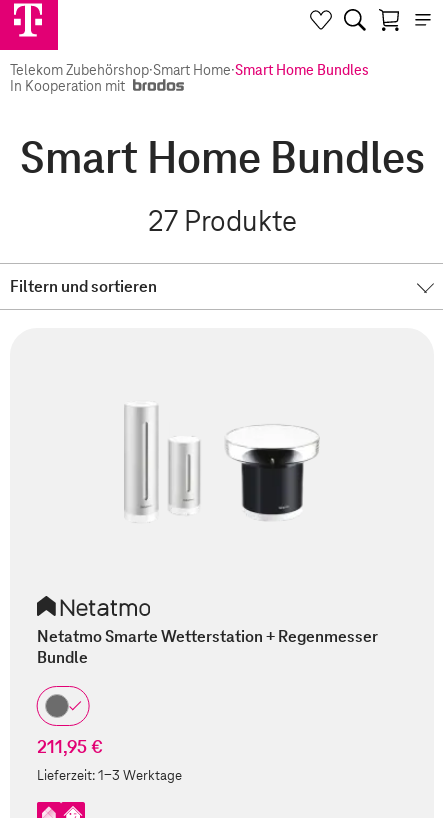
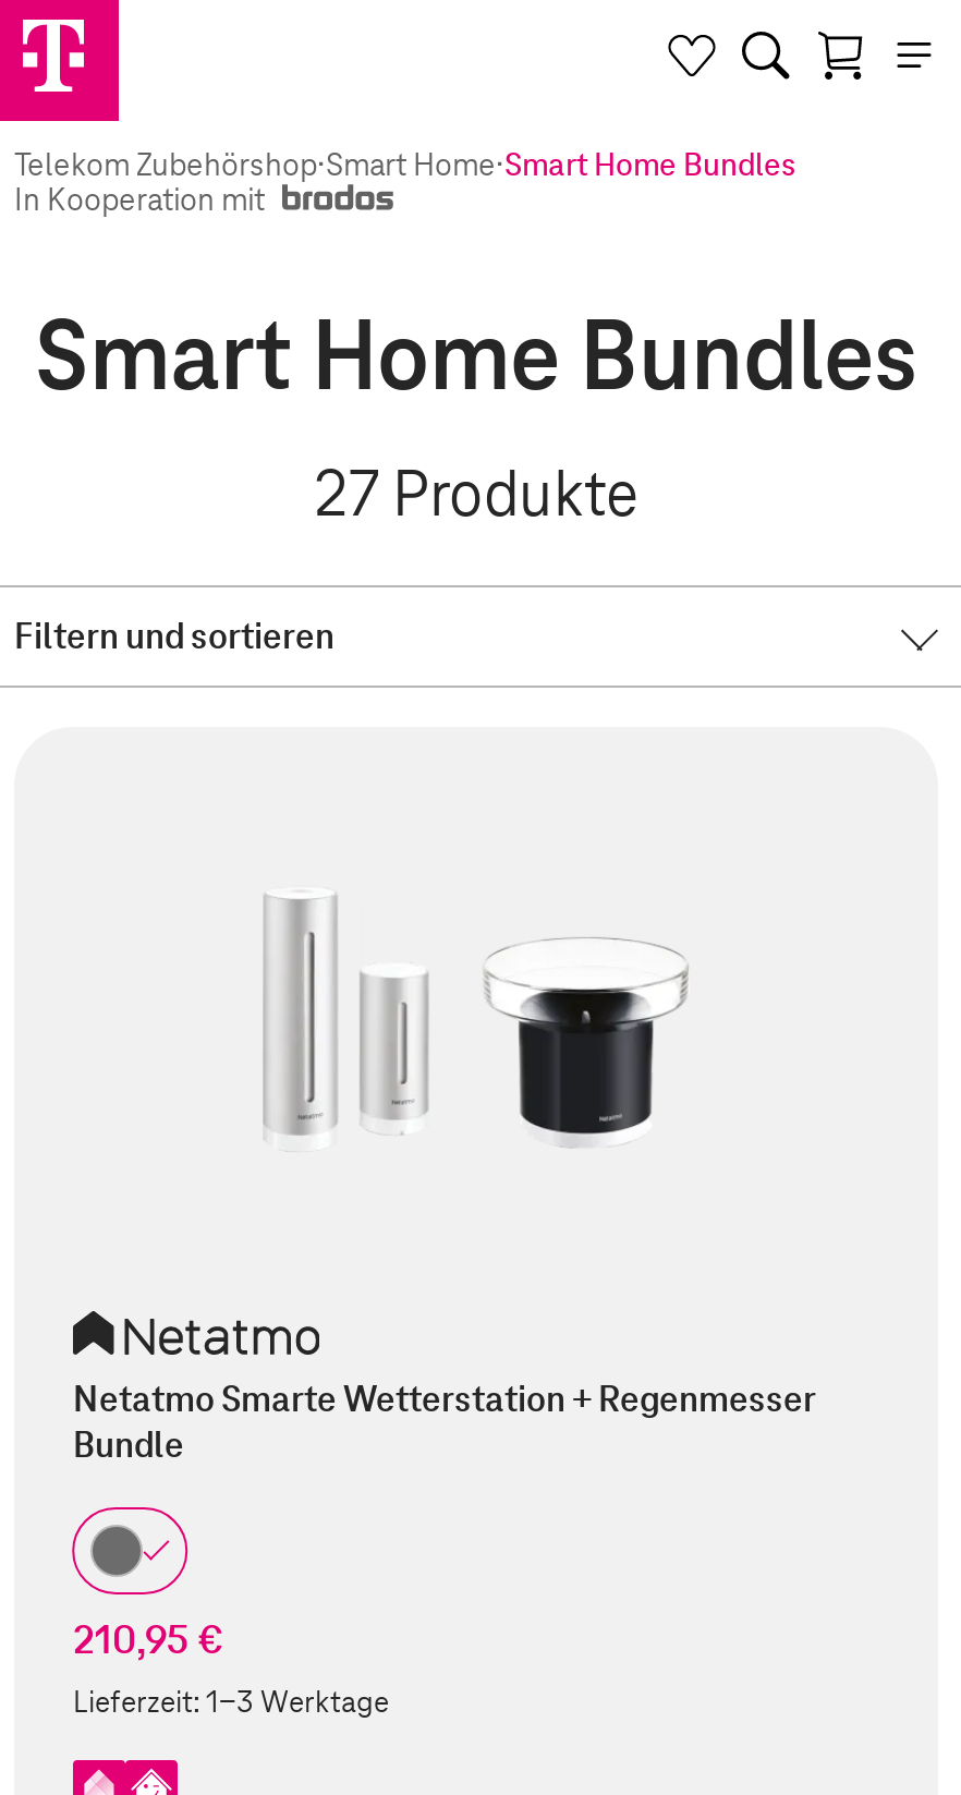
[37,734,103,757] 211,95 € -> [73,1613,223,1663] 210,95 €

